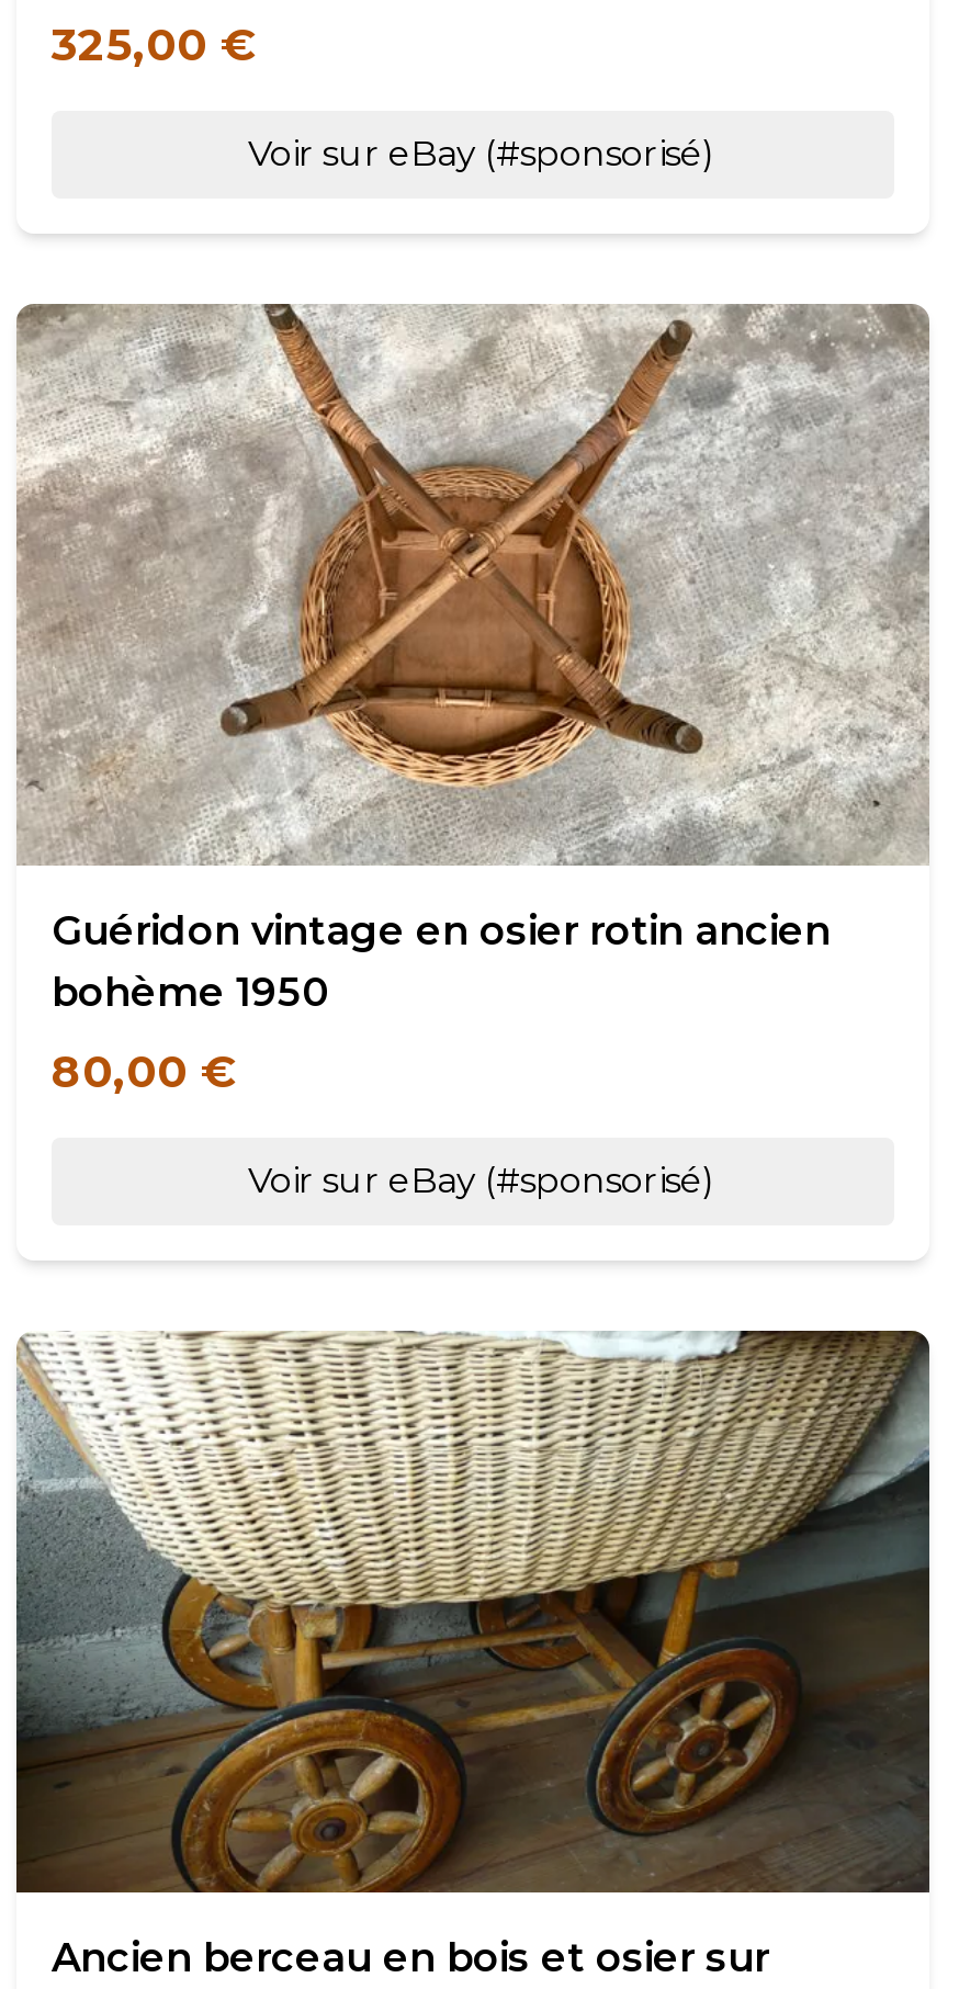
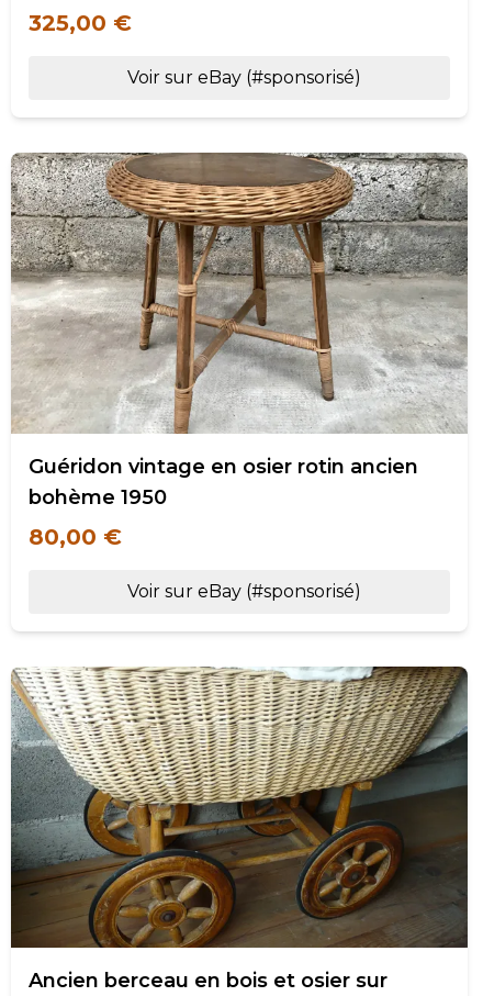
[16,304,927,866] [image] -> [10,153,468,434] [image]

